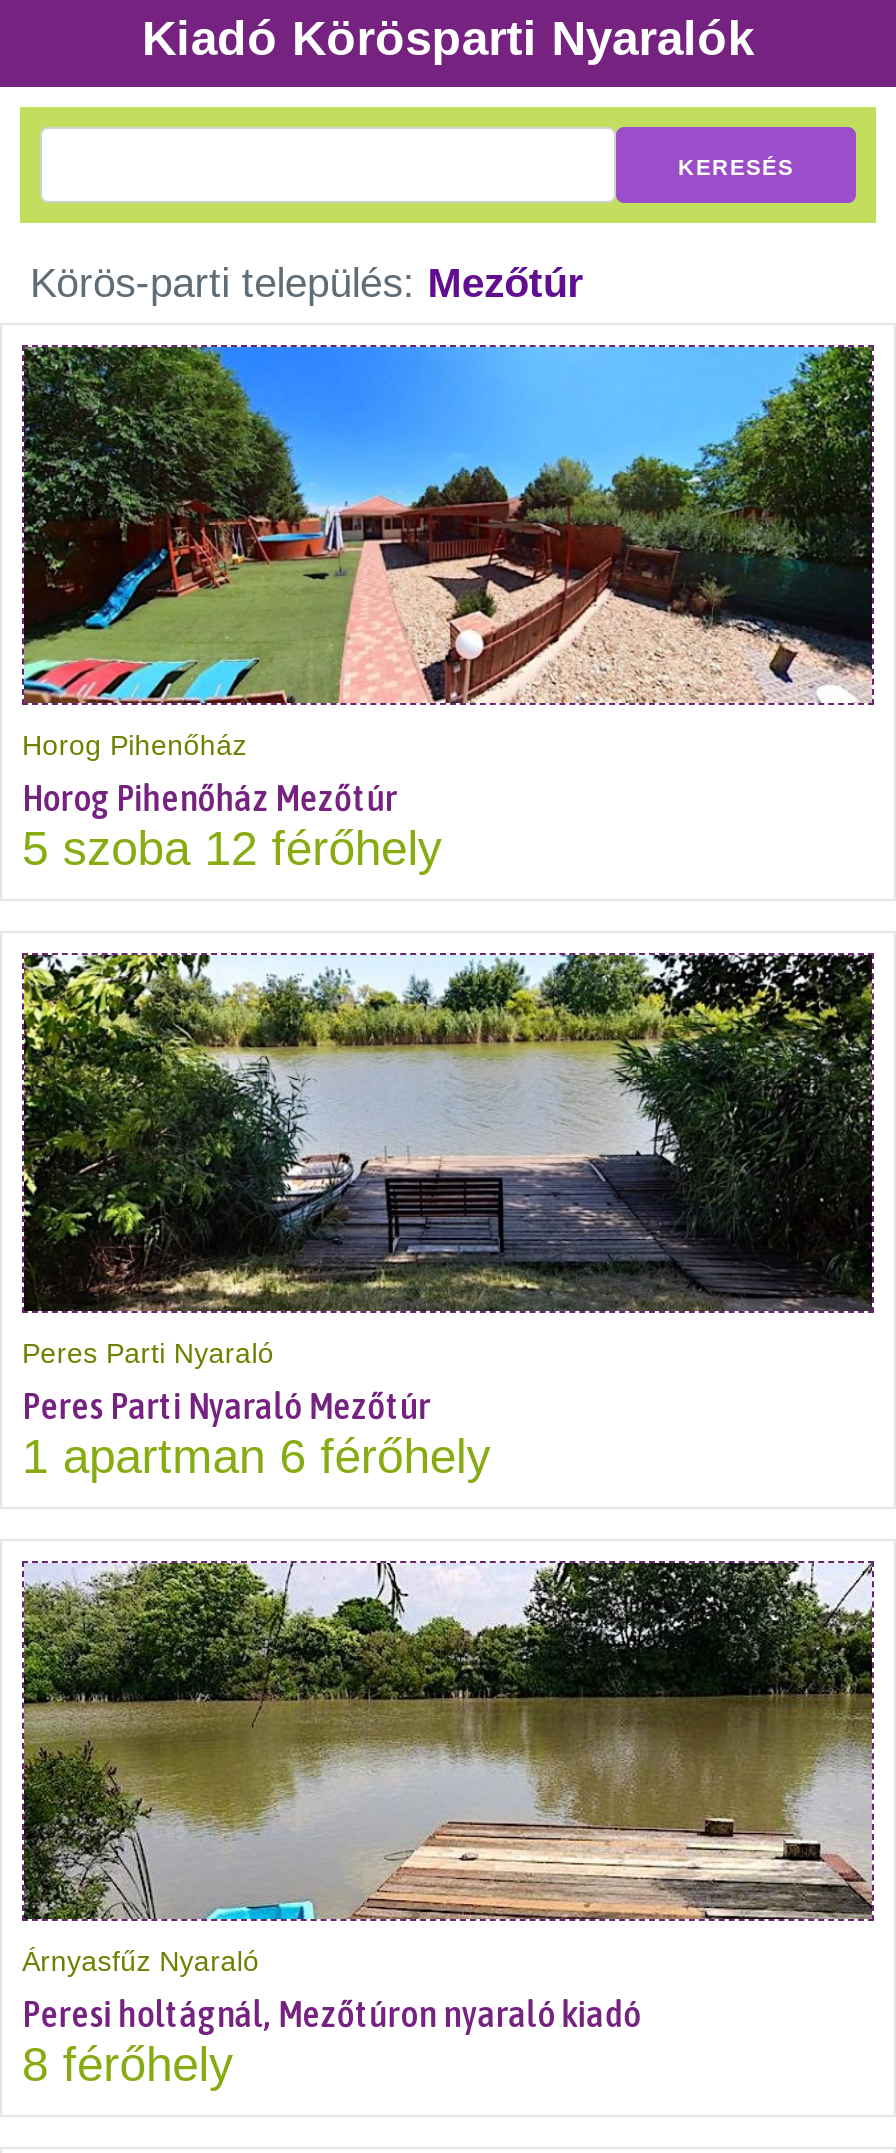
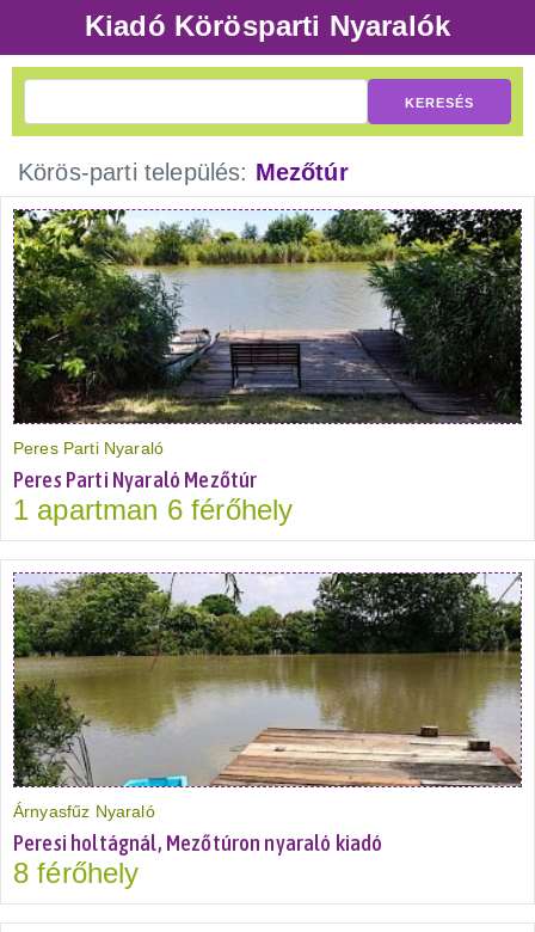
[22,345,874,875] [image] | Horog Pihenőház | Horog Pihenőház Mezőtúr | 5 szoba 12 férőhely -> none

